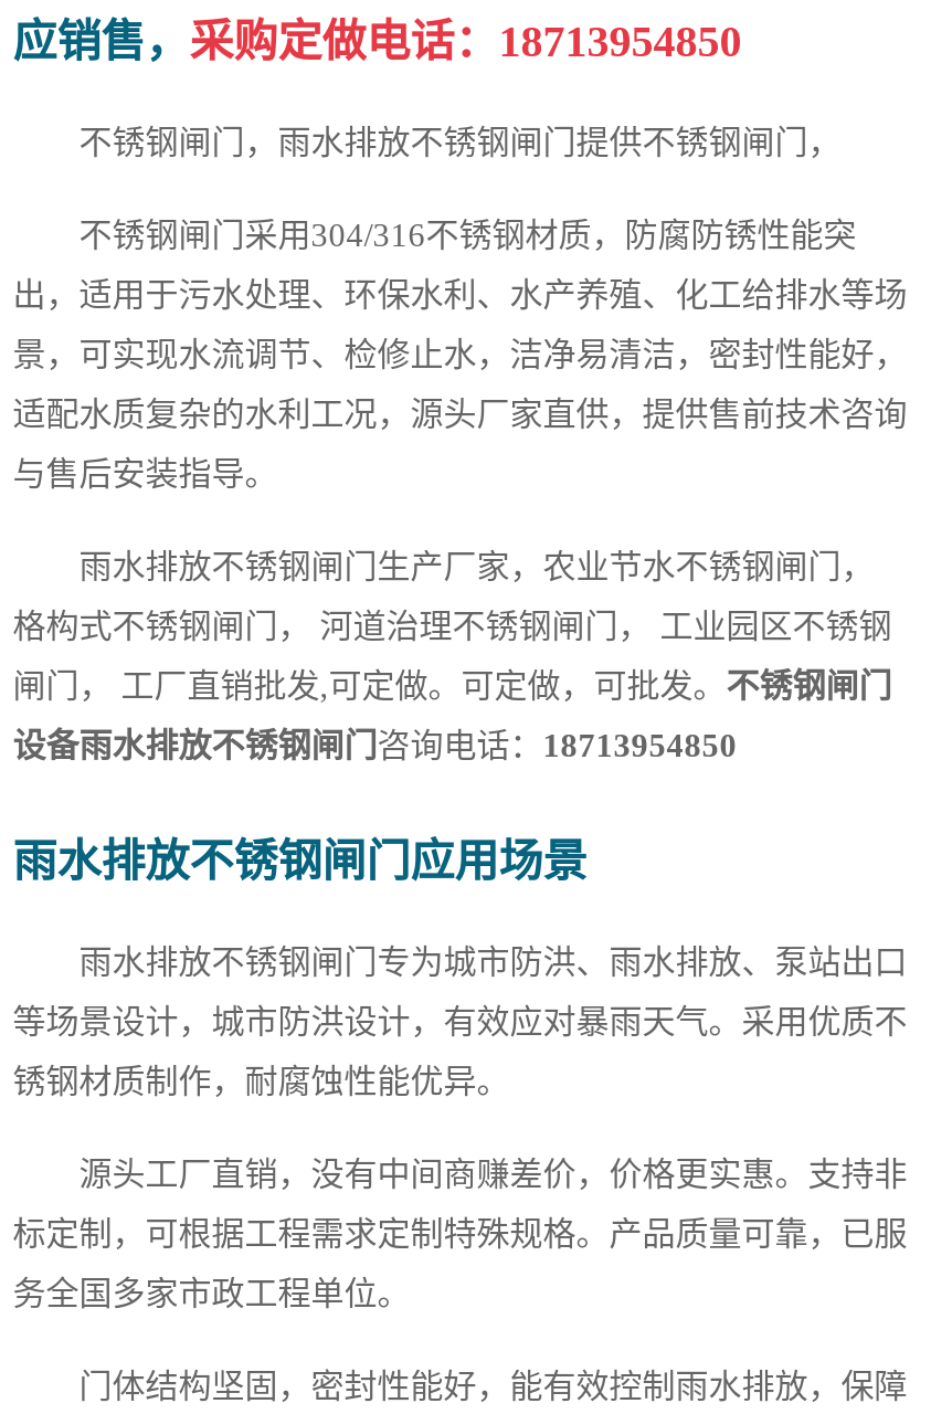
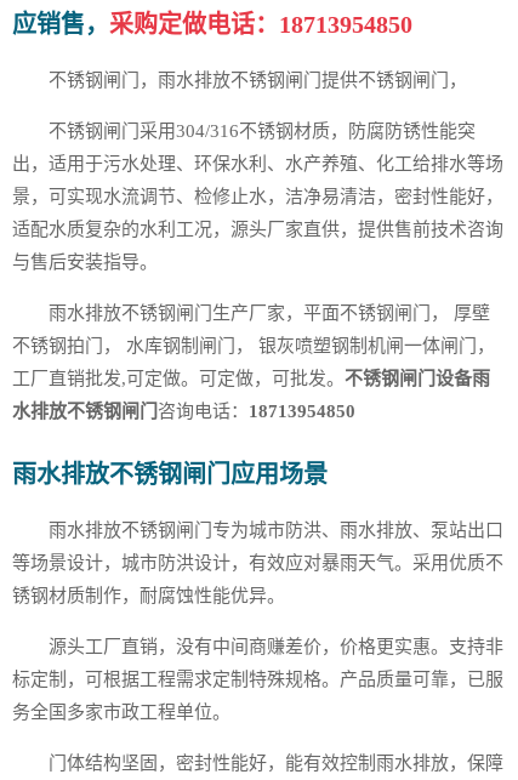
[79,549,874,584] 雨水排放不锈钢闸门生产厂家，农业节水不锈钢闸门， -> [49,303,490,323] 雨水排放不锈钢闸门生产厂家，平面不锈钢闸门， 厚壁
[13,609,892,644] 格构式不锈钢闸门， 河道治理不锈钢闸门， 工业园区不锈钢 -> [12,336,495,355] 不锈钢拍门， 水库钢制闸门， 银灰喷塑钢制机闸一体闸门，
[13,668,892,704] 闸门， 工厂直销批发,可定做。可定做，可批发。不锈钢闸门 -> [12,369,490,388] 工厂直销批发,可定做。可定做，可批发。不锈钢闸门设备雨
[13,728,737,763] 设备雨水排放不锈钢闸门咨询电话：18713954850 -> [12,402,356,421] 水排放不锈钢闸门咨询电话：18713954850

